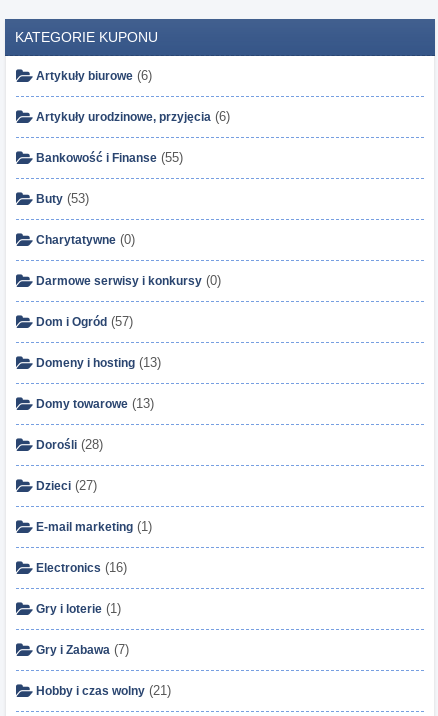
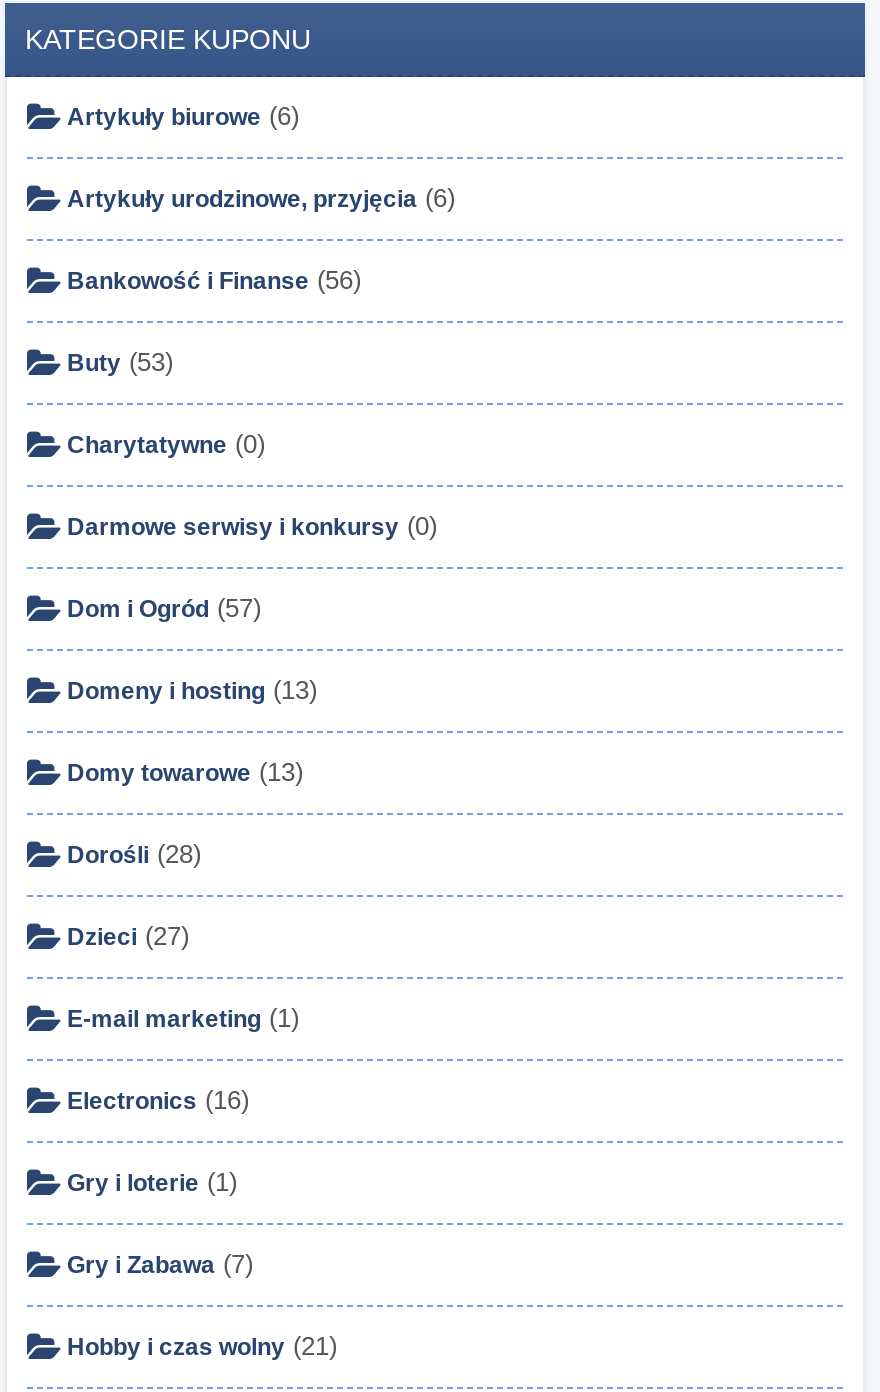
[36,150,183,165] Bankowość i Finanse (55) -> [67,265,361,295] Bankowość i Finanse (56)

